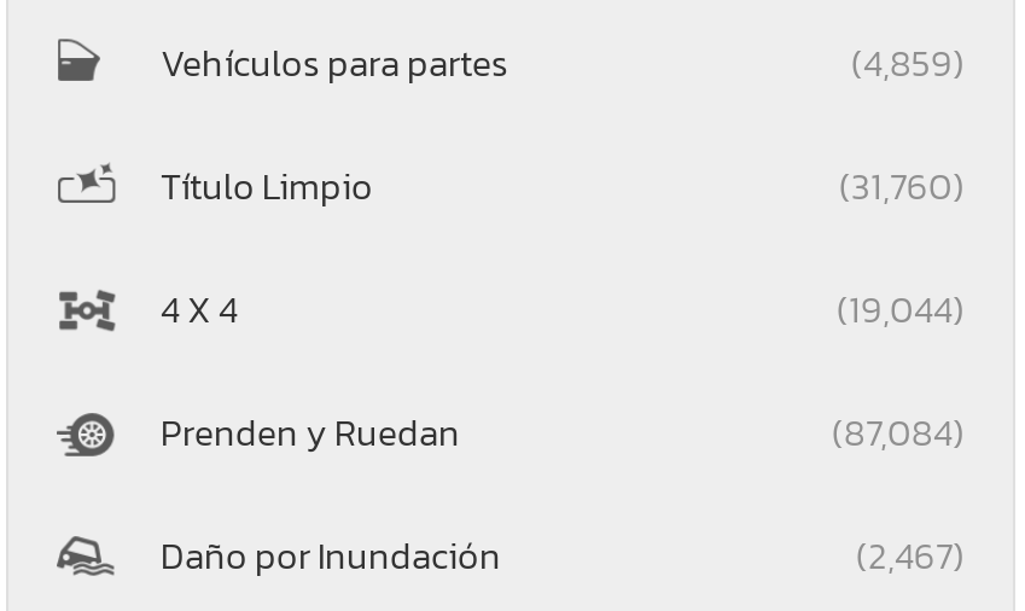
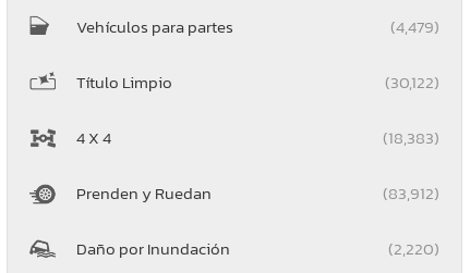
[851,34,965,89] (4,859) -> [390,14,439,39] (4,479)
[839,157,965,213] (31,760) -> [385,69,439,94] (30,122)
[837,280,965,336] (19,044) -> [383,125,439,150] (18,383)
[832,403,965,459] (87,084) -> [383,180,439,205] (83,912)
[856,526,965,582] (2,467) -> [388,235,439,260] (2,220)

